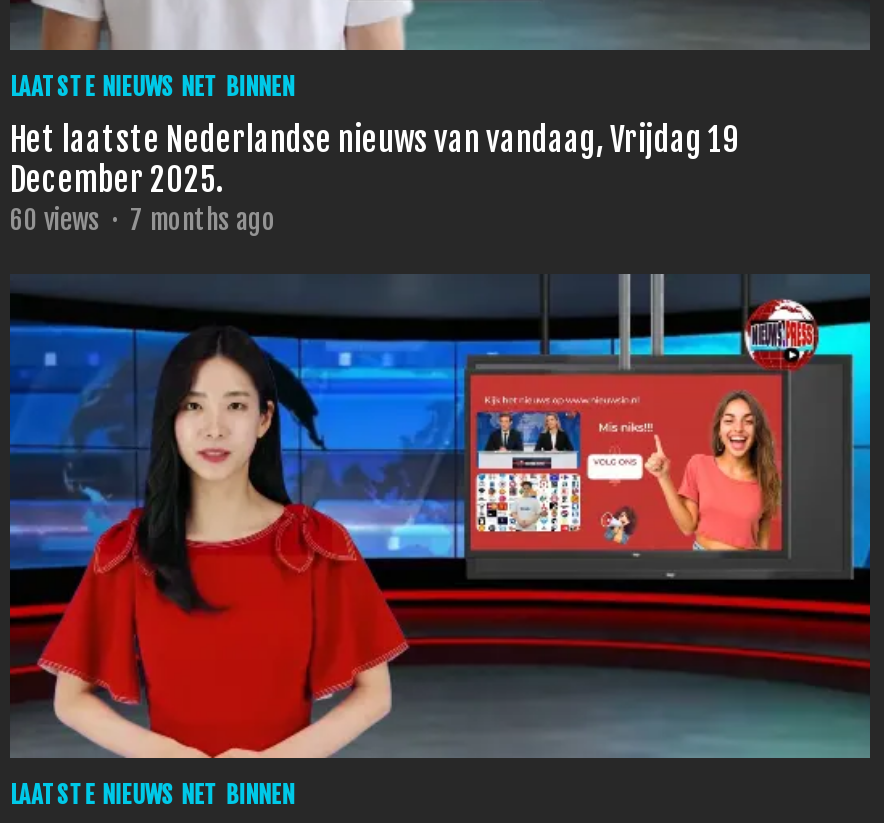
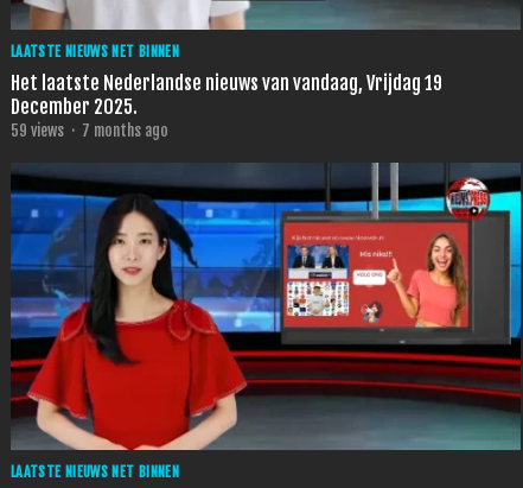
[10,204,276,236] 60 views · 7 months ago -> [11,121,168,140] 59 views · 7 months ago

